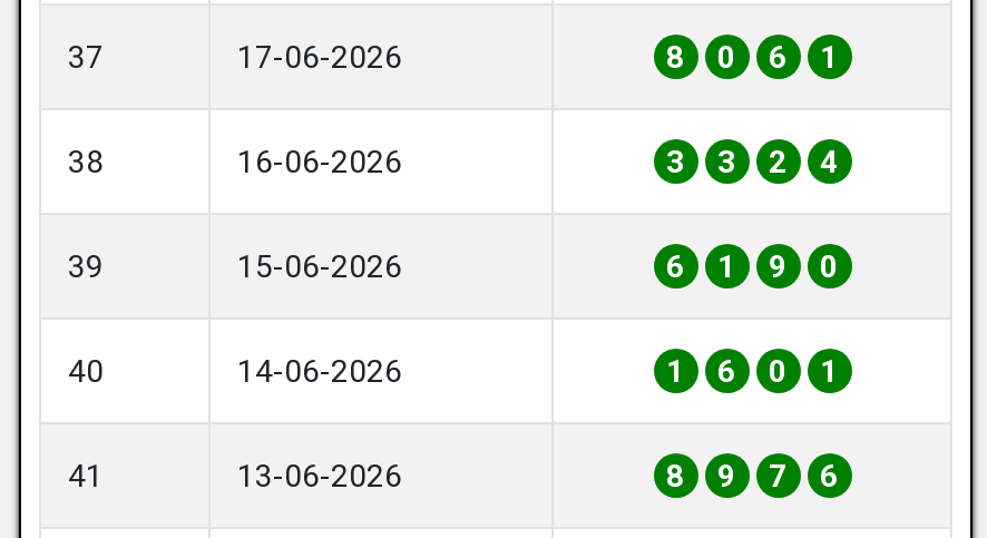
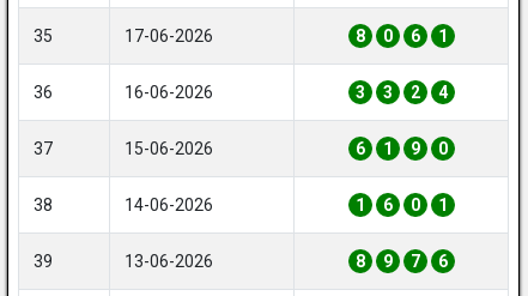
[68,39,104,75] 37 -> [34,26,53,46] 35
[68,144,104,179] 38 -> [34,83,53,102] 36
[68,248,104,284] 39 -> [34,139,53,158] 37
[68,353,104,389] 40 -> [34,195,53,215] 38
[68,458,104,493] 41 -> [34,252,53,271] 39

